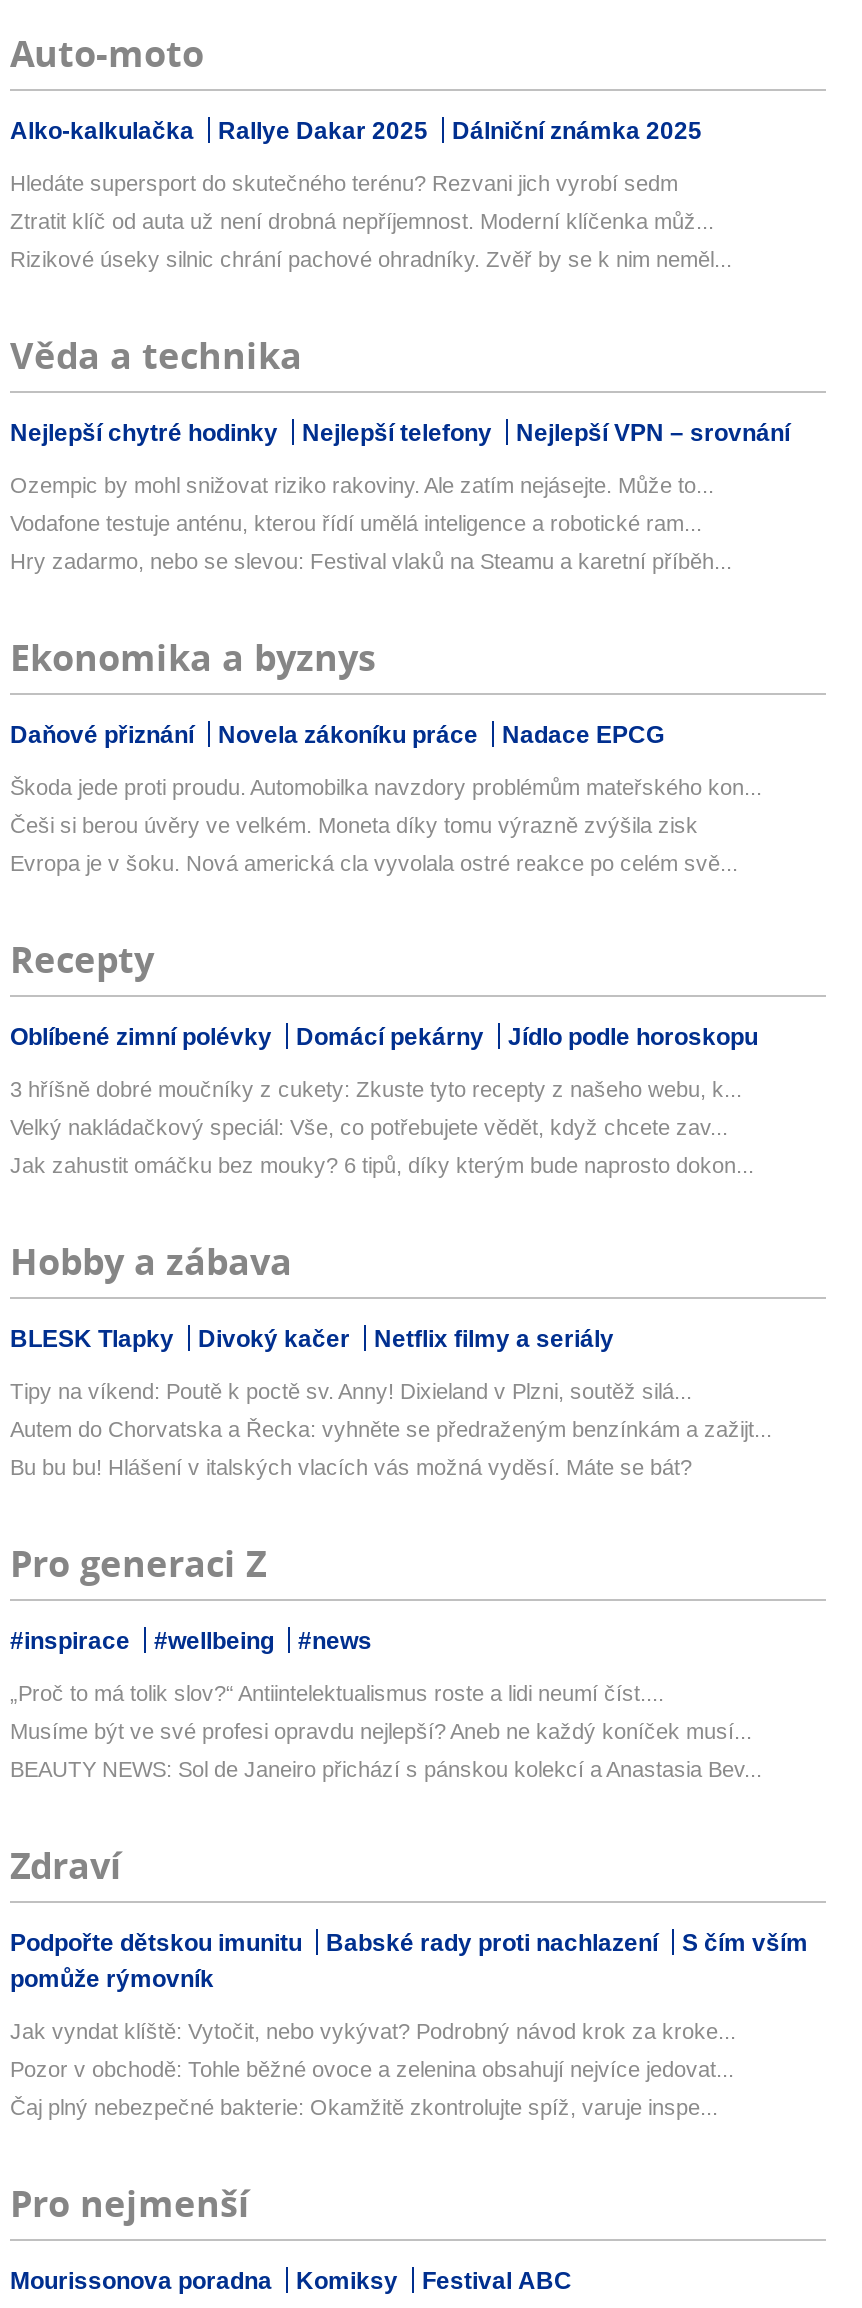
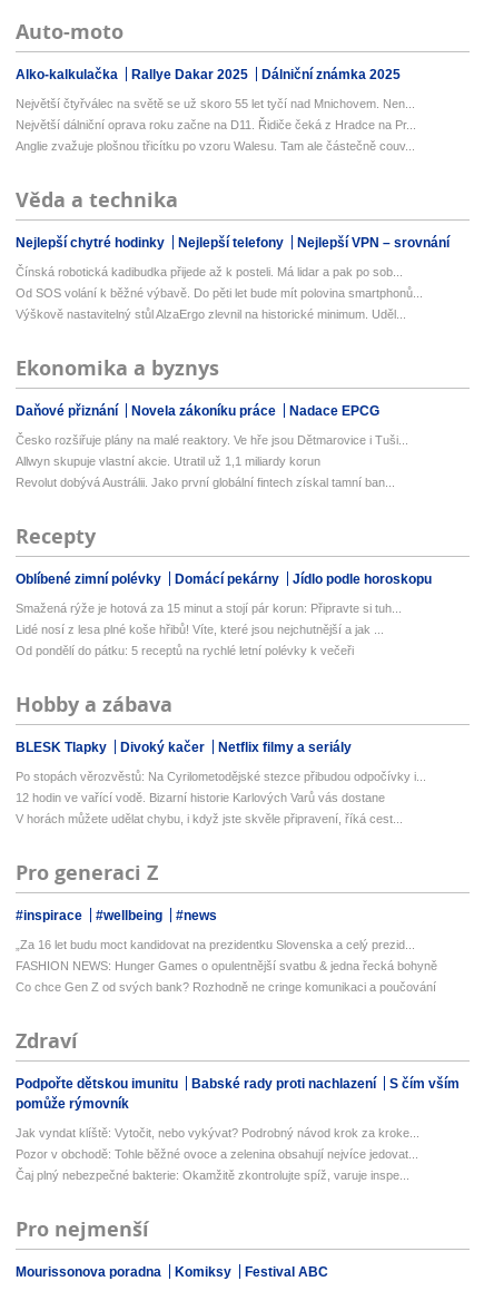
[10,172,678,196] Hledáte supersport do skutečného terénu? Rezvani jich vyrobí sedm -> [16,97,415,111] Největší čtyřválec na světě se už skoro 55 let tyčí nad Mnichovem. Nen...
[10,210,714,234] Ztratit klíč od auta už není drobná nepříjemnost. Moderní klíčenka můž... -> [16,119,416,132] Největší dálniční oprava roku začne na D11. Řidiče čeká z Hradce na Pr...
[10,248,732,272] Rizikové úseky silnic chrání pachové ohradníky. Zvěř by se k nim neměl... -> [16,140,415,153] Anglie zvažuje plošnou třicítku po vzoru Walesu. Tam ale částečně couv...
[10,474,714,498] Ozempic by mohl snižovat riziko rakoviny. Ale zatím nejásejte. Může to... -> [16,266,403,279] Čínská robotická kadibudka přijede až k posteli. Má lidar a pak po sob...
[10,512,702,536] Vodafone testuje anténu, kterou řídí umělá inteligence a robotické ram... -> [16,287,423,300] Od SOS volání k běžné výbavě. Do pěti let bude mít polovina smartphonů...
[10,550,732,574] Hry zadarmo, nebo se slevou: Festival vlaků na Steamu a karetní příběh... -> [16,308,406,321] Výškově nastavitelný stůl AlzaErgo zlevnil na historické minimum. Uděl...
[10,776,762,800] Škoda jede proti proudu. Automobilka navzdory problémům mateřského kon... -> [16,434,408,447] Česko rozšiřuje plány na malé reaktory. Ve hře jsou Dětmarovice i Tuši...
[10,814,698,838] Češi si berou úvěry ve velkém. Moneta díky tomu výrazně zvýšila zisk -> [16,455,320,468] Allwyn skupuje vlastní akcie. Utratil už 1,1 miliardy korun
[10,852,738,876] Evropa je v šoku. Nová americká cla vyvolala ostré reakce po celém svě... -> [16,476,395,489] Revolut dobývá Austrálii. Jako první globální fintech získal tamní ban...
[10,1078,742,1102] 3 hříšně dobré moučníky z cukety: Zkuste tyto recepty z našeho webu, k... -> [16,602,402,615] Smažená rýže je hotová za 15 minut a stojí pár korun: Připravte si tuh...
[10,1116,728,1140] Velký nakládačkový speciál: Vše, co potřebujete vědět, když chcete zav... -> [16,623,384,636] Lidé nosí z lesa plné koše hřibů! Víte, které jsou nejchutnější a jak ...
[10,1154,754,1178] Jak zahustit omáčku bez mouky? 6 tipů, díky kterým bude naprosto dokon... -> [16,644,354,658] Od pondělí do pátku: 5 receptů na rychlé letní polévky k večeři
[10,1380,692,1404] Tipy na víkend: Poutě k poctě sv. Anny! Dixieland v Plzni, soutěž silá... -> [16,770,426,784] Po stopách věrozvěstů: Na Cyrilometodějské stezce přibudou odpočívky i...
[10,1418,772,1442] Autem do Chorvatska a Řecka: vyhněte se předraženým benzínkám a zažijt... -> [16,791,385,805] 12 hodin ve vařící vodě. Bizarní historie Karlových Varů vás dostane
[10,1456,692,1480] Bu bu bu! Hlášení v italských vlacích vás možná vyděsí. Máte se bát? -> [16,812,403,826] V horách můžete udělat chybu, i když jste skvěle připravení, říká cest...
[10,1682,664,1706] „Proč to má tolik slov?“ Antiintelektualismus roste a lidi neumí číst.... -> [16,938,415,952] „Za 16 let budu moct kandidovat na prezidentku Slovenska a celý prezid...
[10,1720,752,1744] Musíme být ve své profesi opravdu nejlepší? Aneb ne každý koníček musí... -> [16,960,437,973] FASHION NEWS: Hunger Games o opulentnější svatbu & jedna řecká bohyně
[10,1758,762,1782] BEAUTY NEWS: Sol de Janeiro přichází s pánskou kolekcí a Anastasia Bev... -> [16,981,436,994] Co chce Gen Z od svých bank? Rozhodně ne cringe komunikaci a poučování

